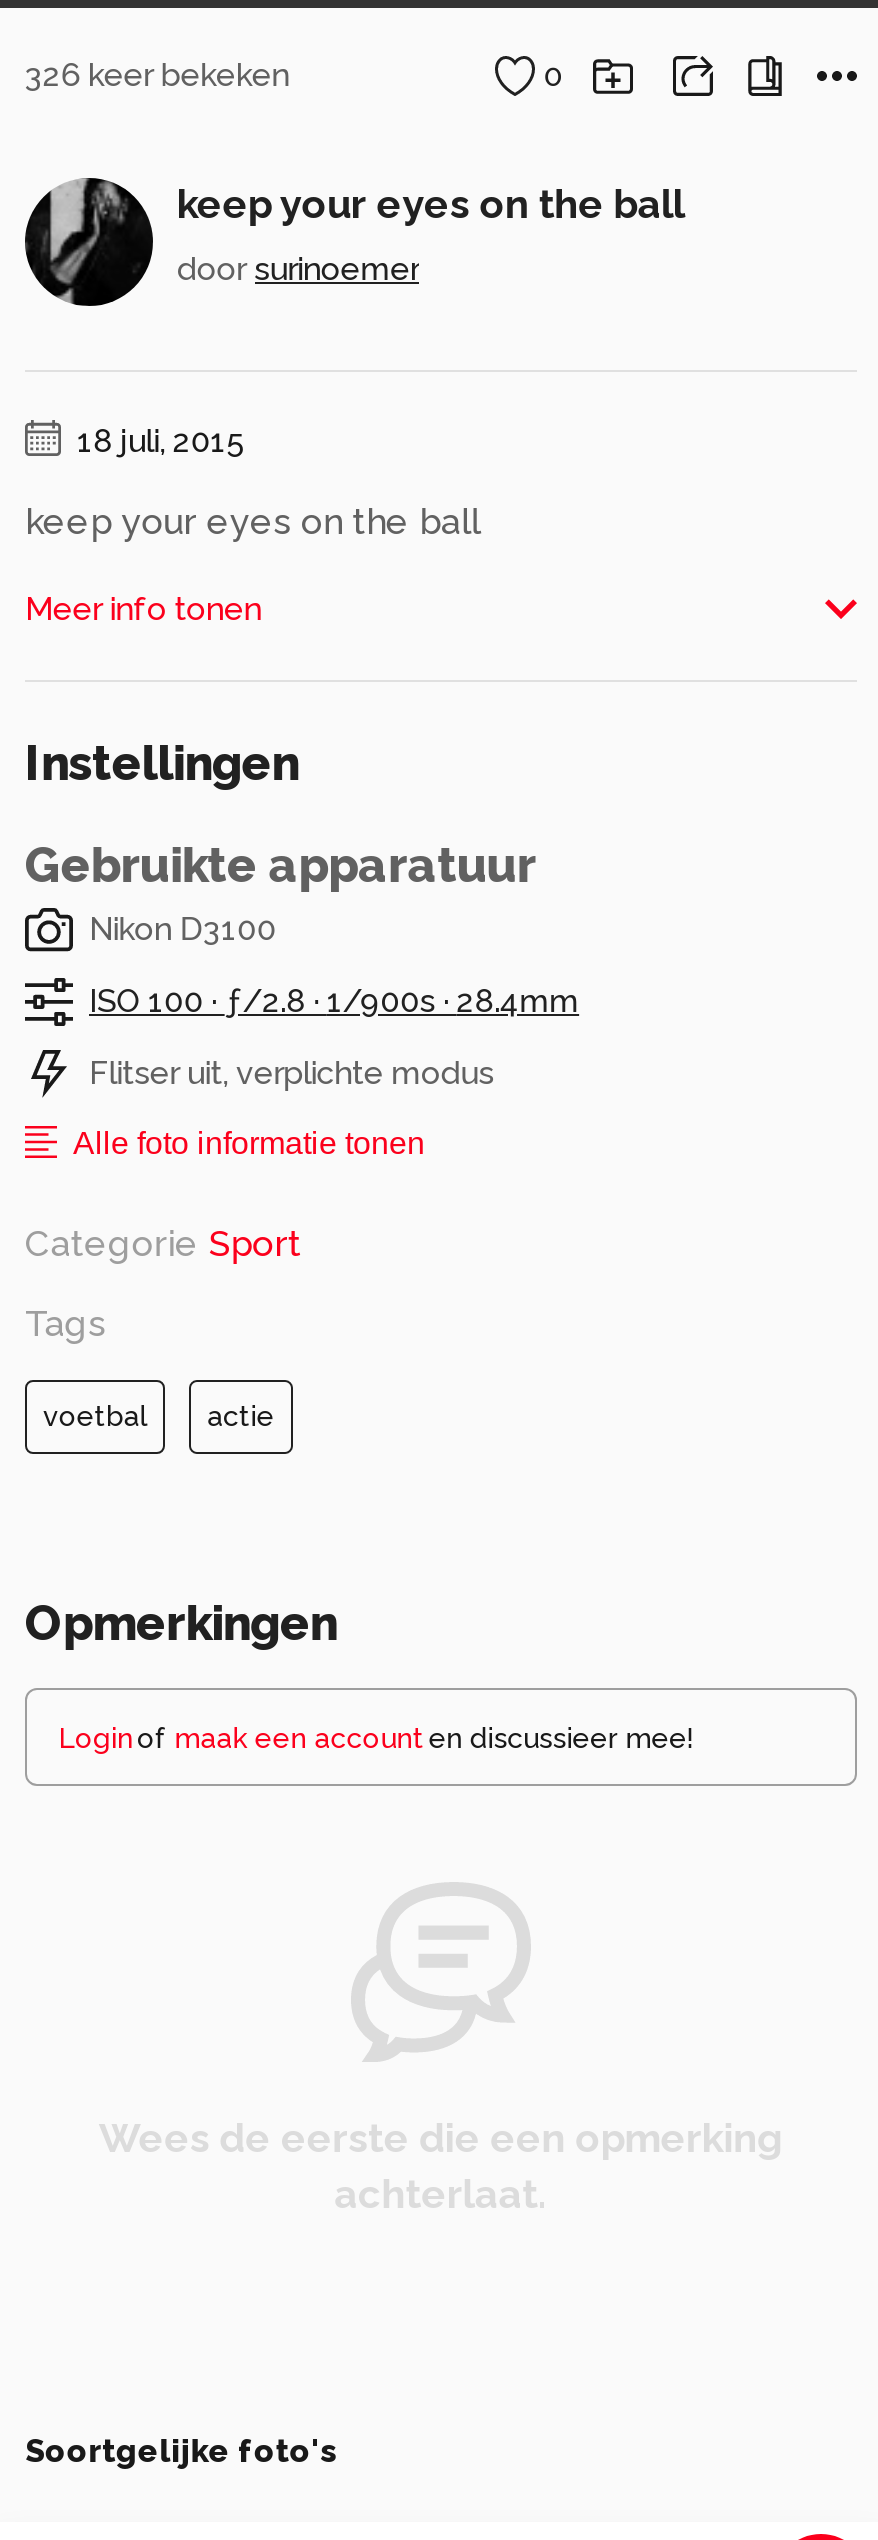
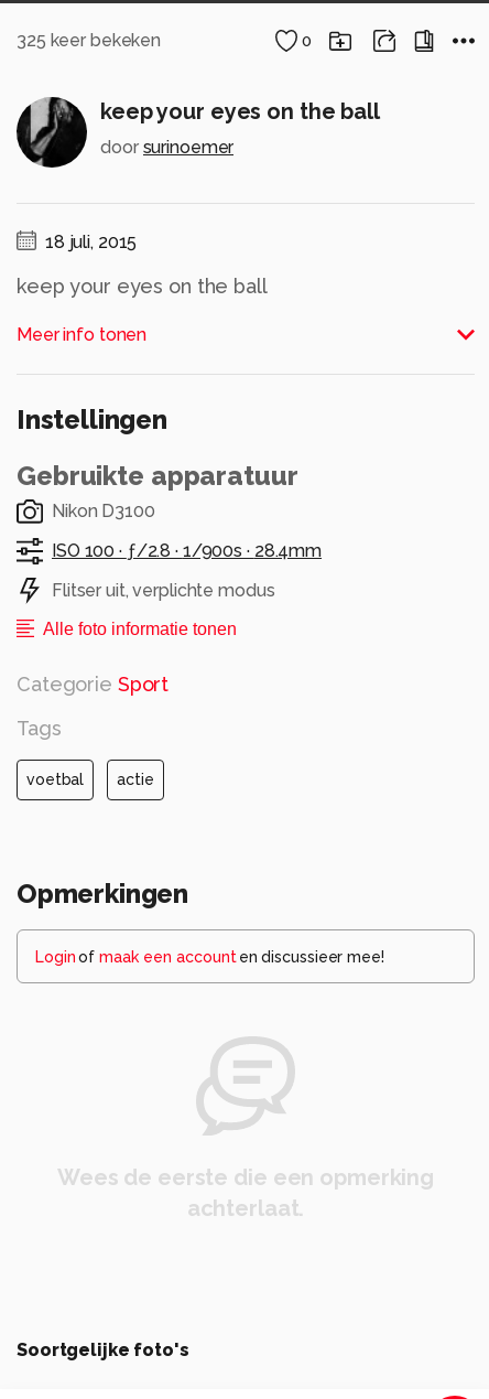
[25,56,289,94] 326 keer bekeken -> [17,30,161,51] 325 keer bekeken

